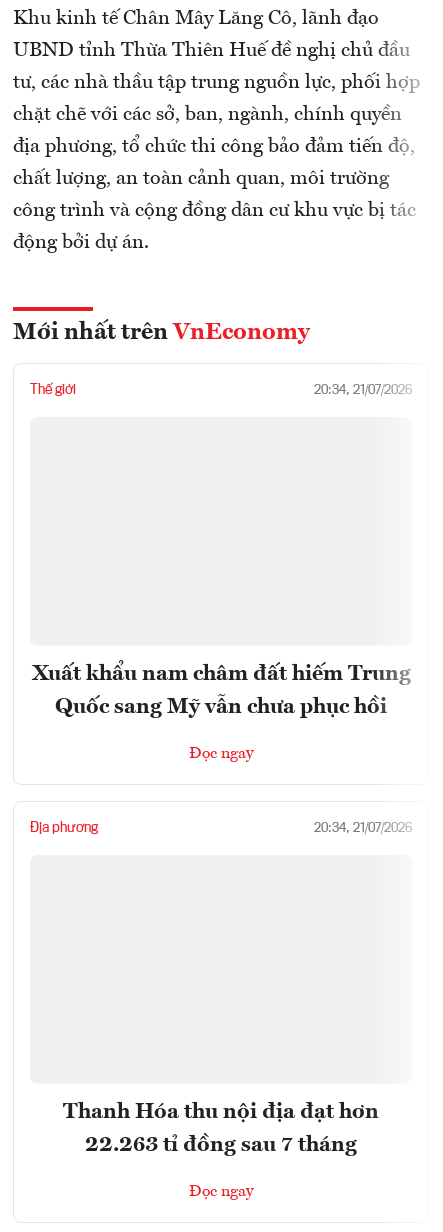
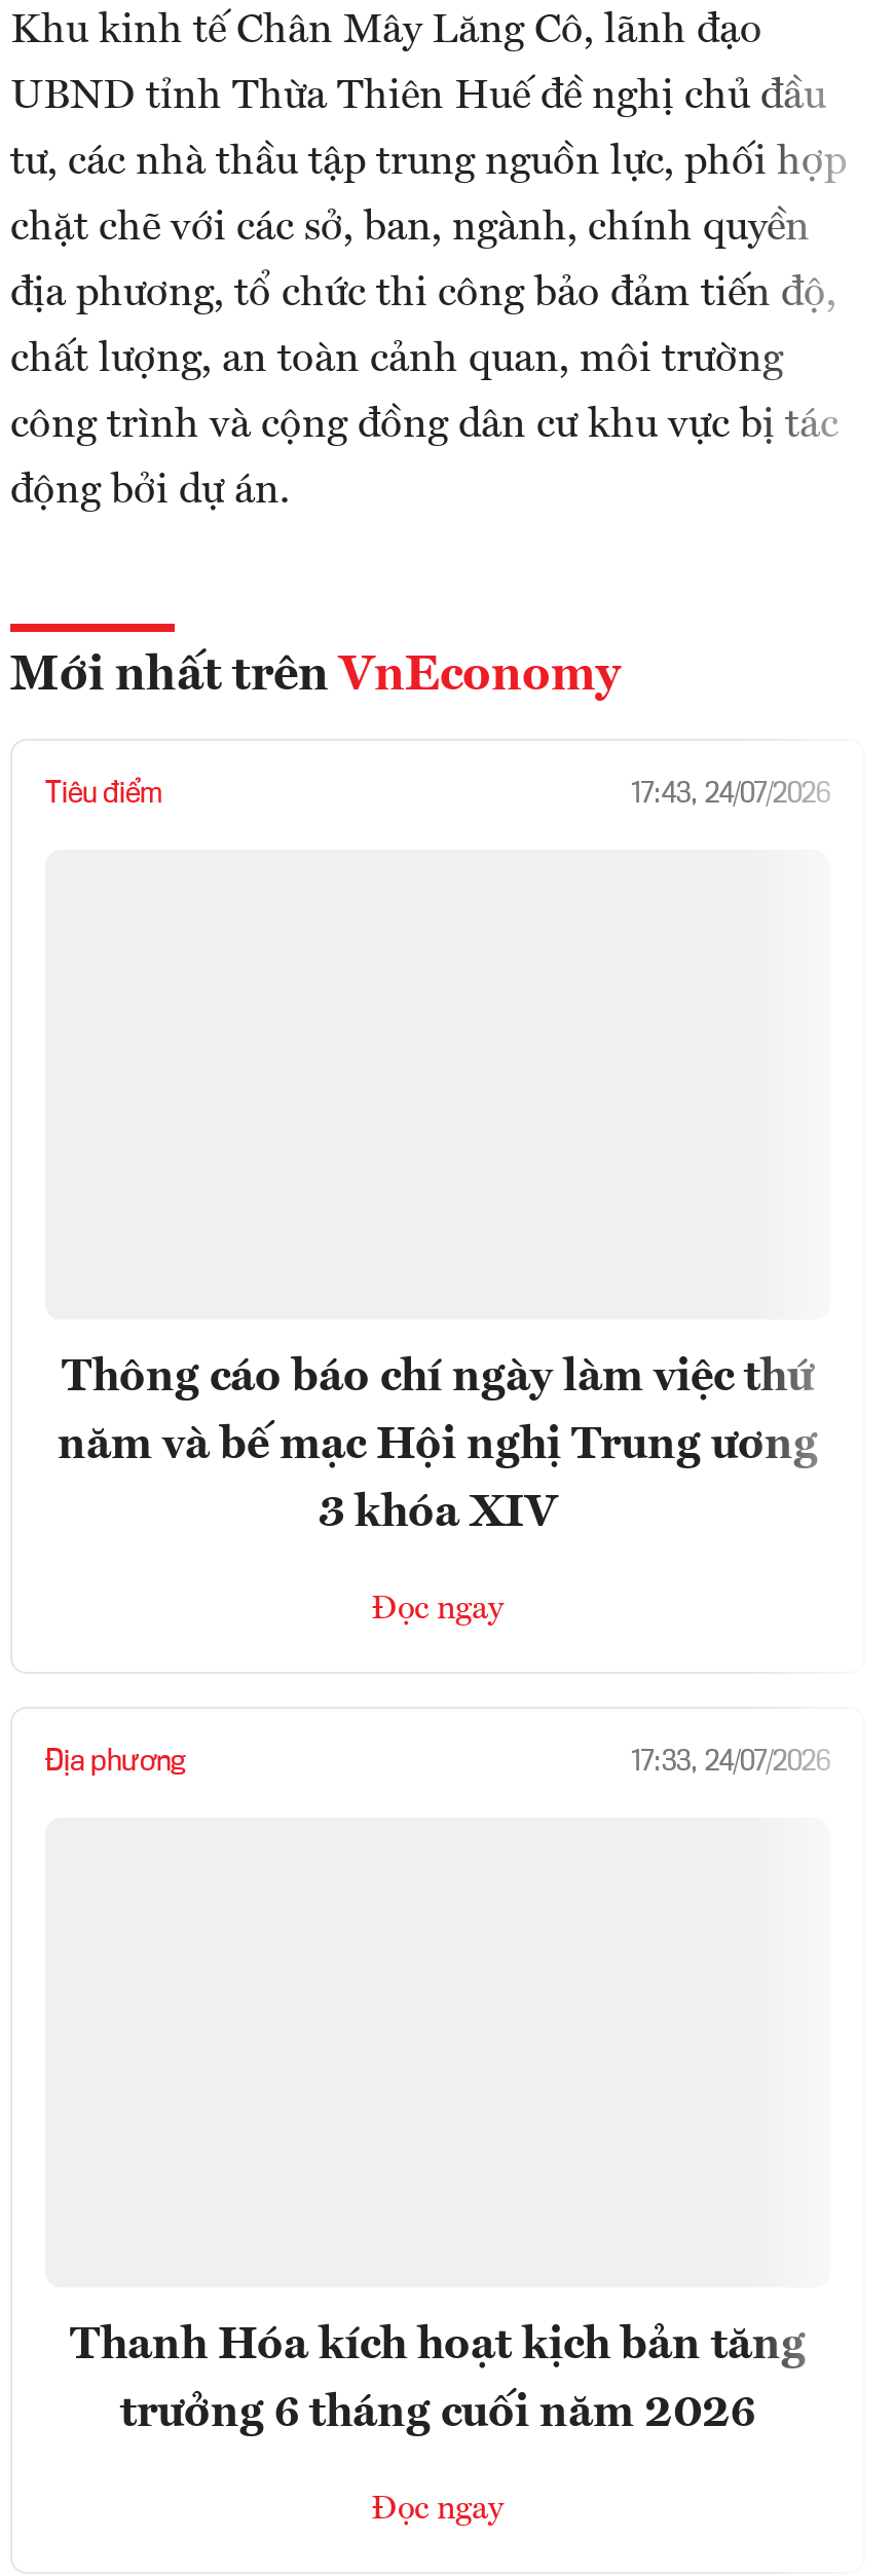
[30,383,412,397] Thế giới | 20:34, 21/07/2026 -> [45,780,830,808] Tiêu điểm | 17:43, 24/07/2026
[31,663,410,718] Xuất khẩu nam châm đất hiếm Trung | Quốc sang Mỹ vẫn chưa phục hồi -> [58,1356,818,1536] Thông cáo báo chí ngày làm việc thứ | năm và bế mạc Hội nghị Trung ương | 3 khóa XIV
[314,822,412,835] 20:34, 21/07/2026 -> [631,1750,830,1777] 17:33, 24/07/2026
[63,1101,379,1123] Thanh Hóa thu nội địa đạt hơn -> [70,2324,806,2369] Thanh Hóa kích hoạt kịch bản tăng
[85,1134,357,1156] 22.263 tỉ đồng sau 7 tháng -> [120,2392,755,2437] trưởng 6 tháng cuối năm 2026

